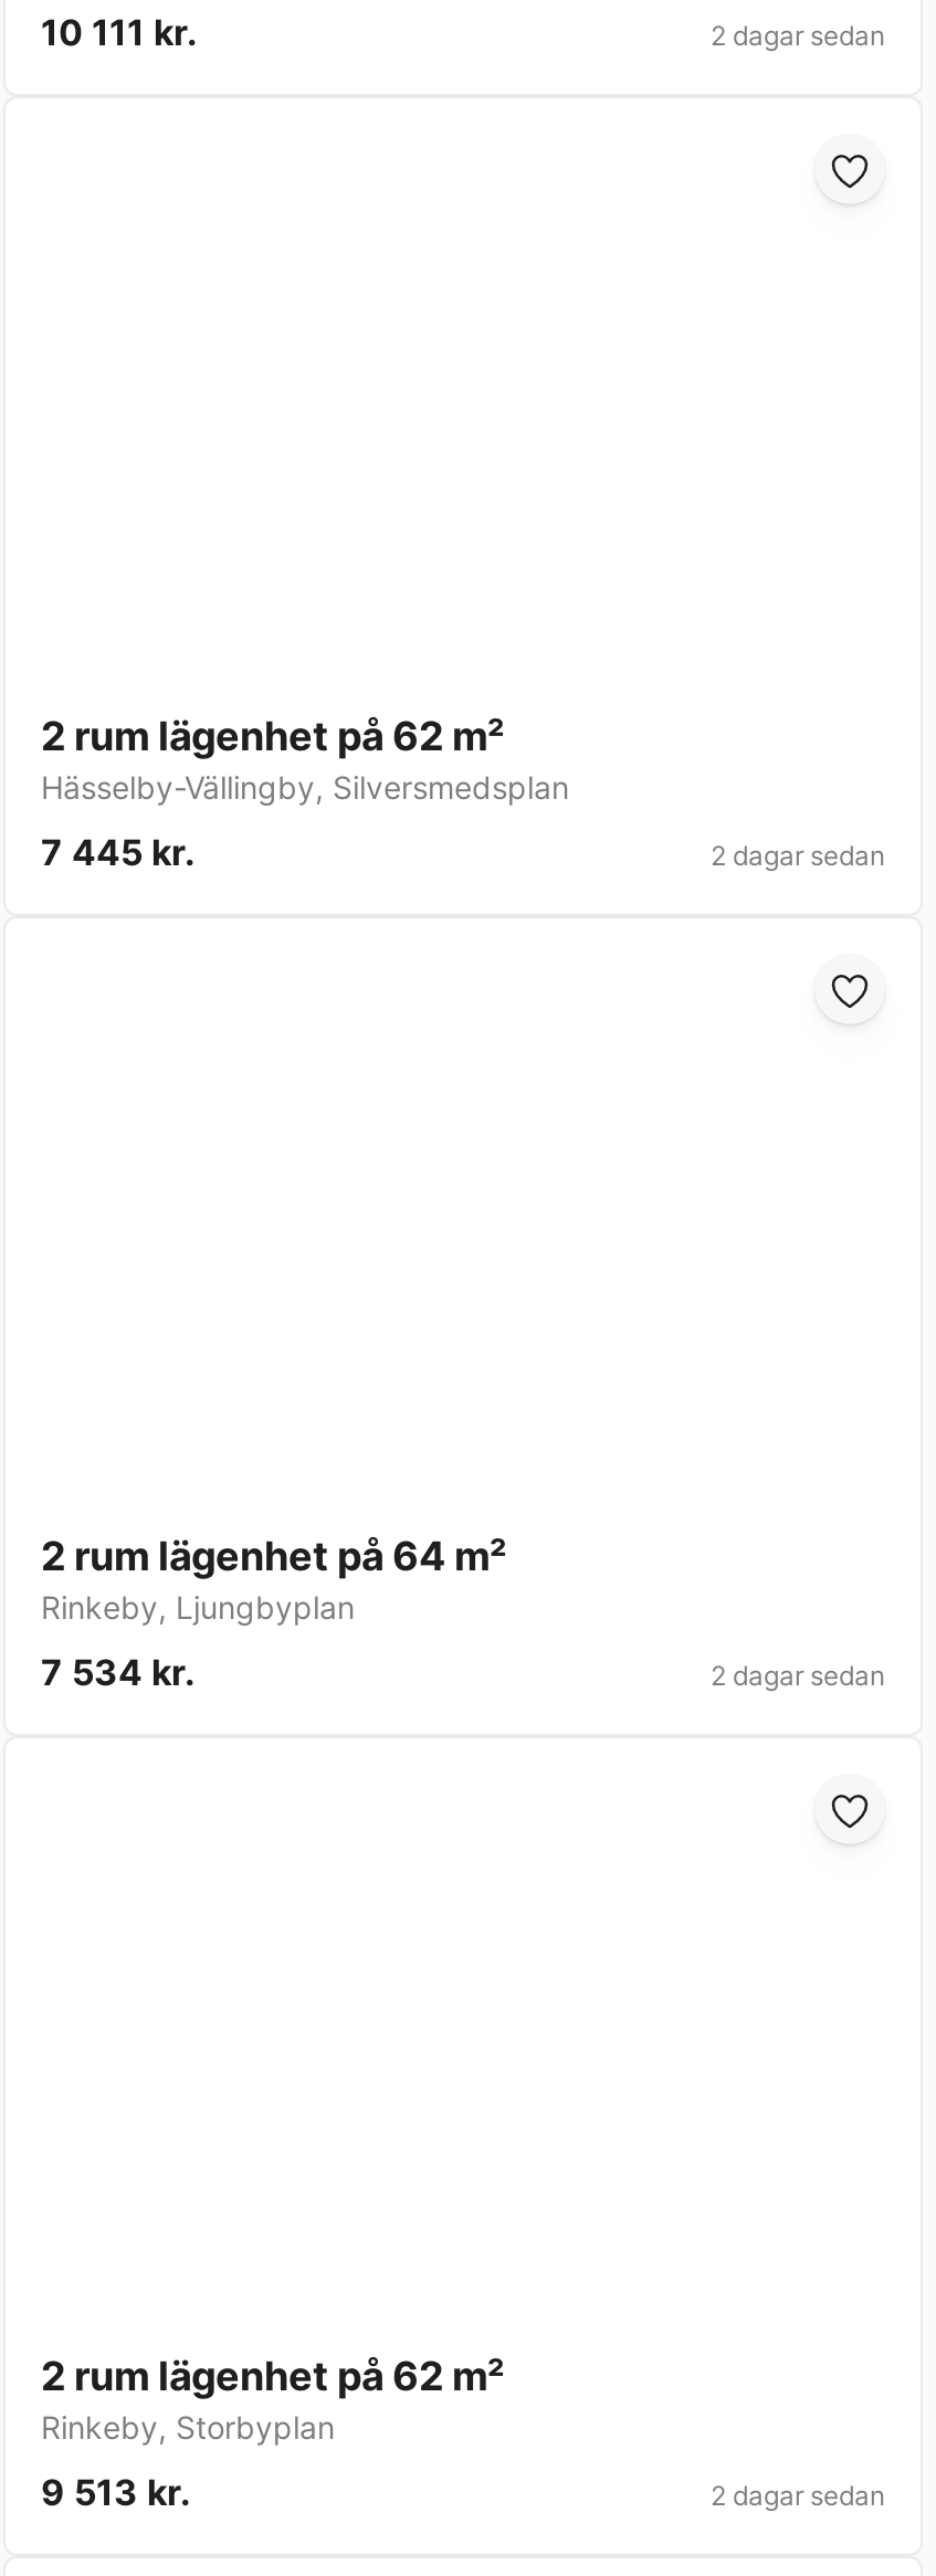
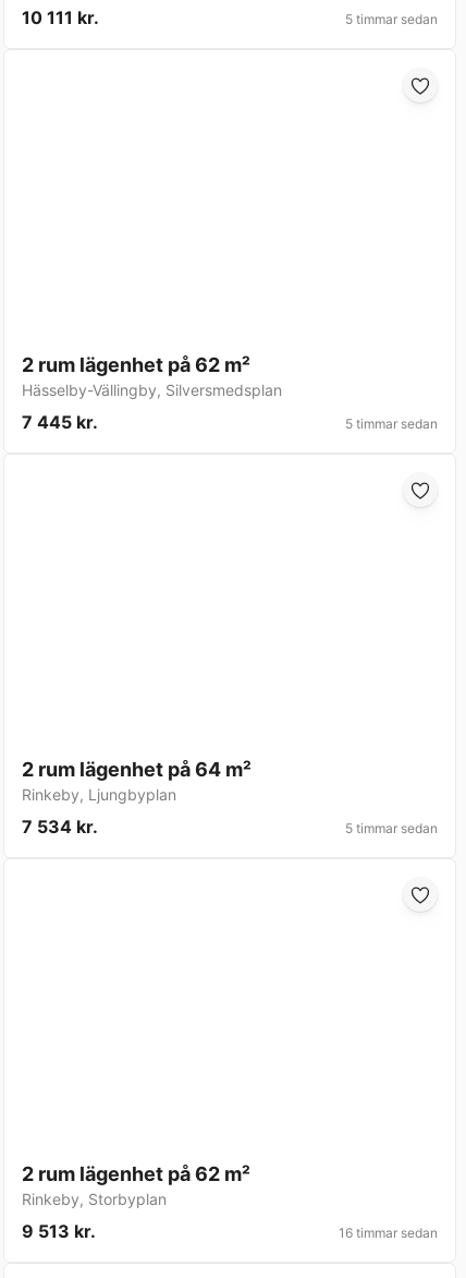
[711,19,885,53] 2 dagar sedan -> [345,11,438,28] 5 timmar sedan
[711,839,885,873] 2 dagar sedan -> [345,416,438,432] 5 timmar sedan
[711,1659,885,1693] 2 dagar sedan -> [345,820,438,837] 5 timmar sedan
[711,2479,885,2513] 2 dagar sedan -> [339,1225,438,1241] 16 timmar sedan

